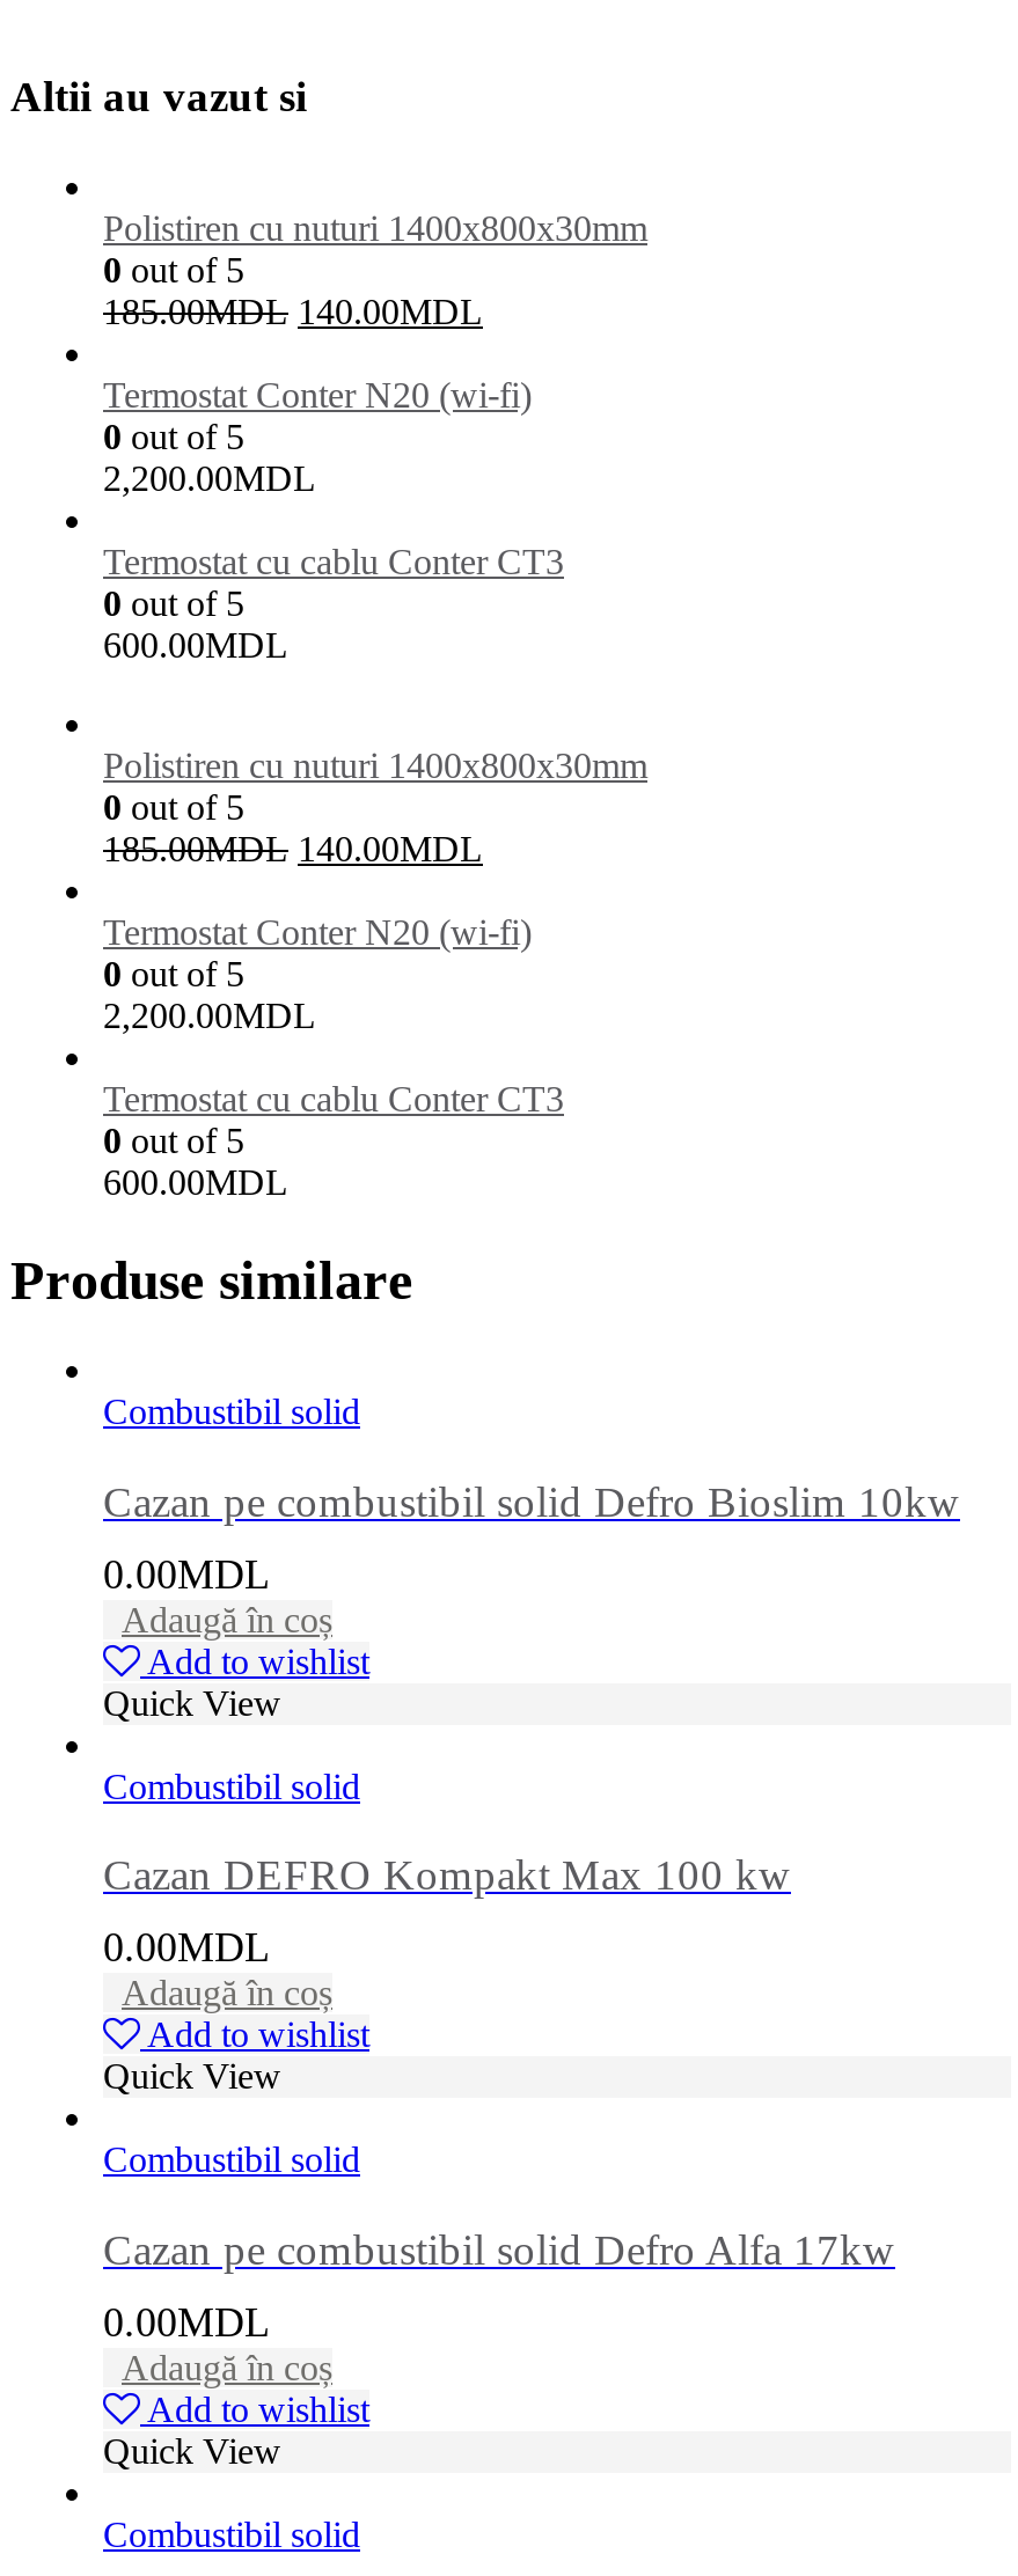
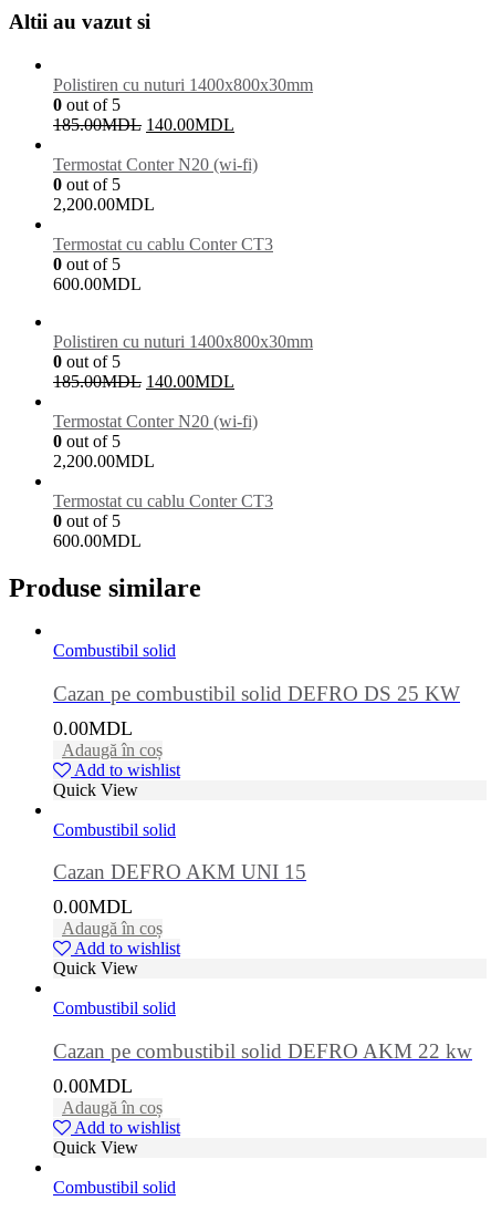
[103,1476,960,1525] Cazan pe combustibil solid Defro Bioslim 10kw -> [53,681,460,705] Cazan pe combustibil solid DEFRO DS 25 KW
[103,1851,791,1899] Cazan DEFRO Kompakt Max 100 kw -> [53,860,306,884] Cazan DEFRO AKM UNI 15
[103,2225,895,2274] Cazan pe combustibil solid Defro Alfa 17kw -> [53,1039,472,1063] Cazan pe combustibil solid DEFRO AKM 22 kw

